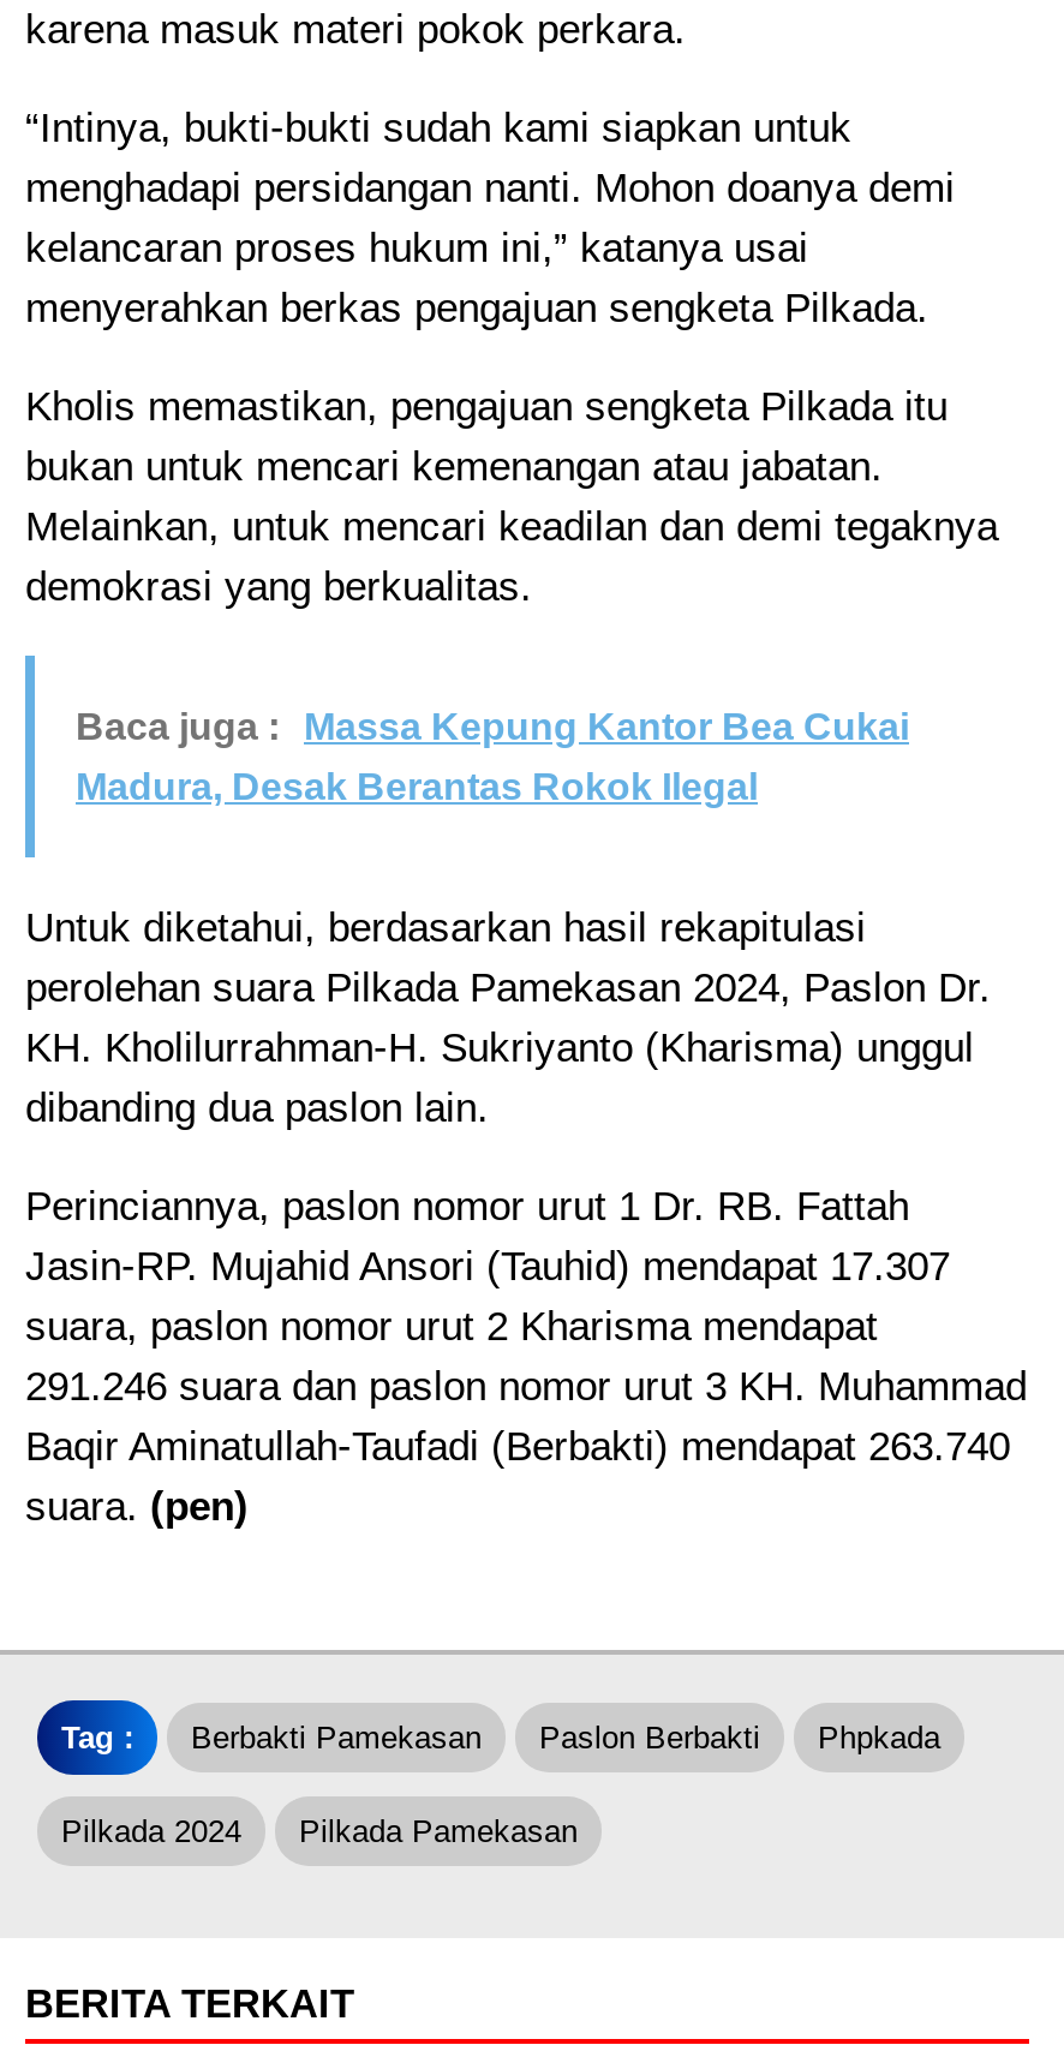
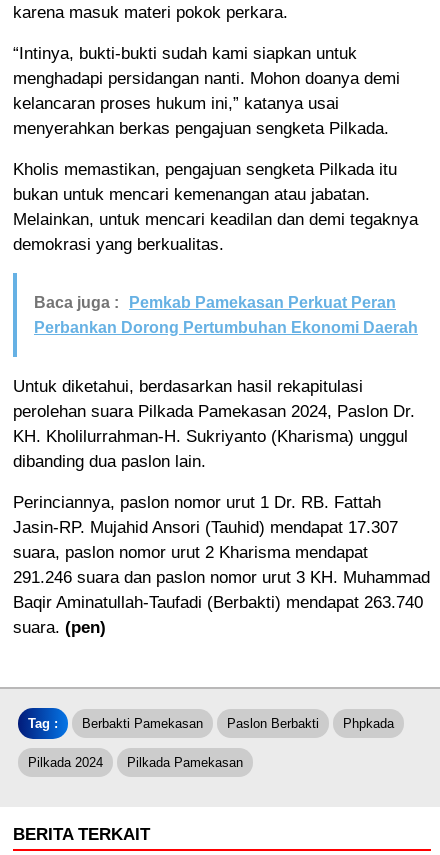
[76,707,909,747] Baca juga : Massa Kepung Kantor Bea Cukai -> [34,294,396,311] Baca juga : Pemkab Pamekasan Perkuat Peran
[76,767,758,807] Madura, Desak Berantas Rokok Ilegal -> [34,319,418,336] Perbankan Dorong Pertumbuhan Ekonomi Daerah

